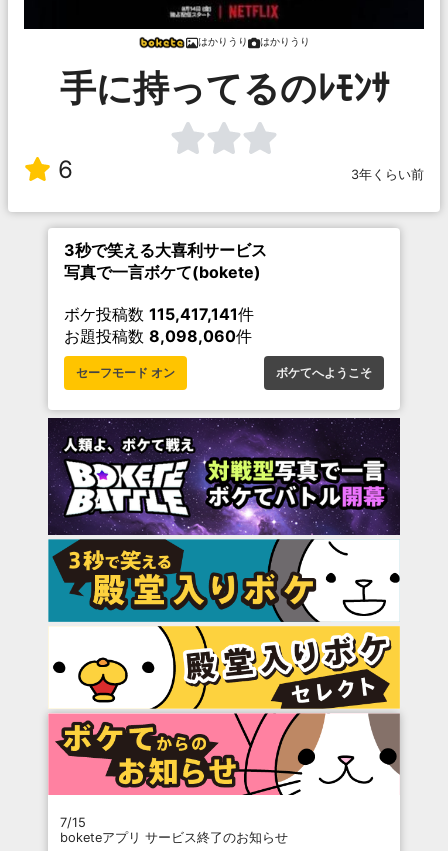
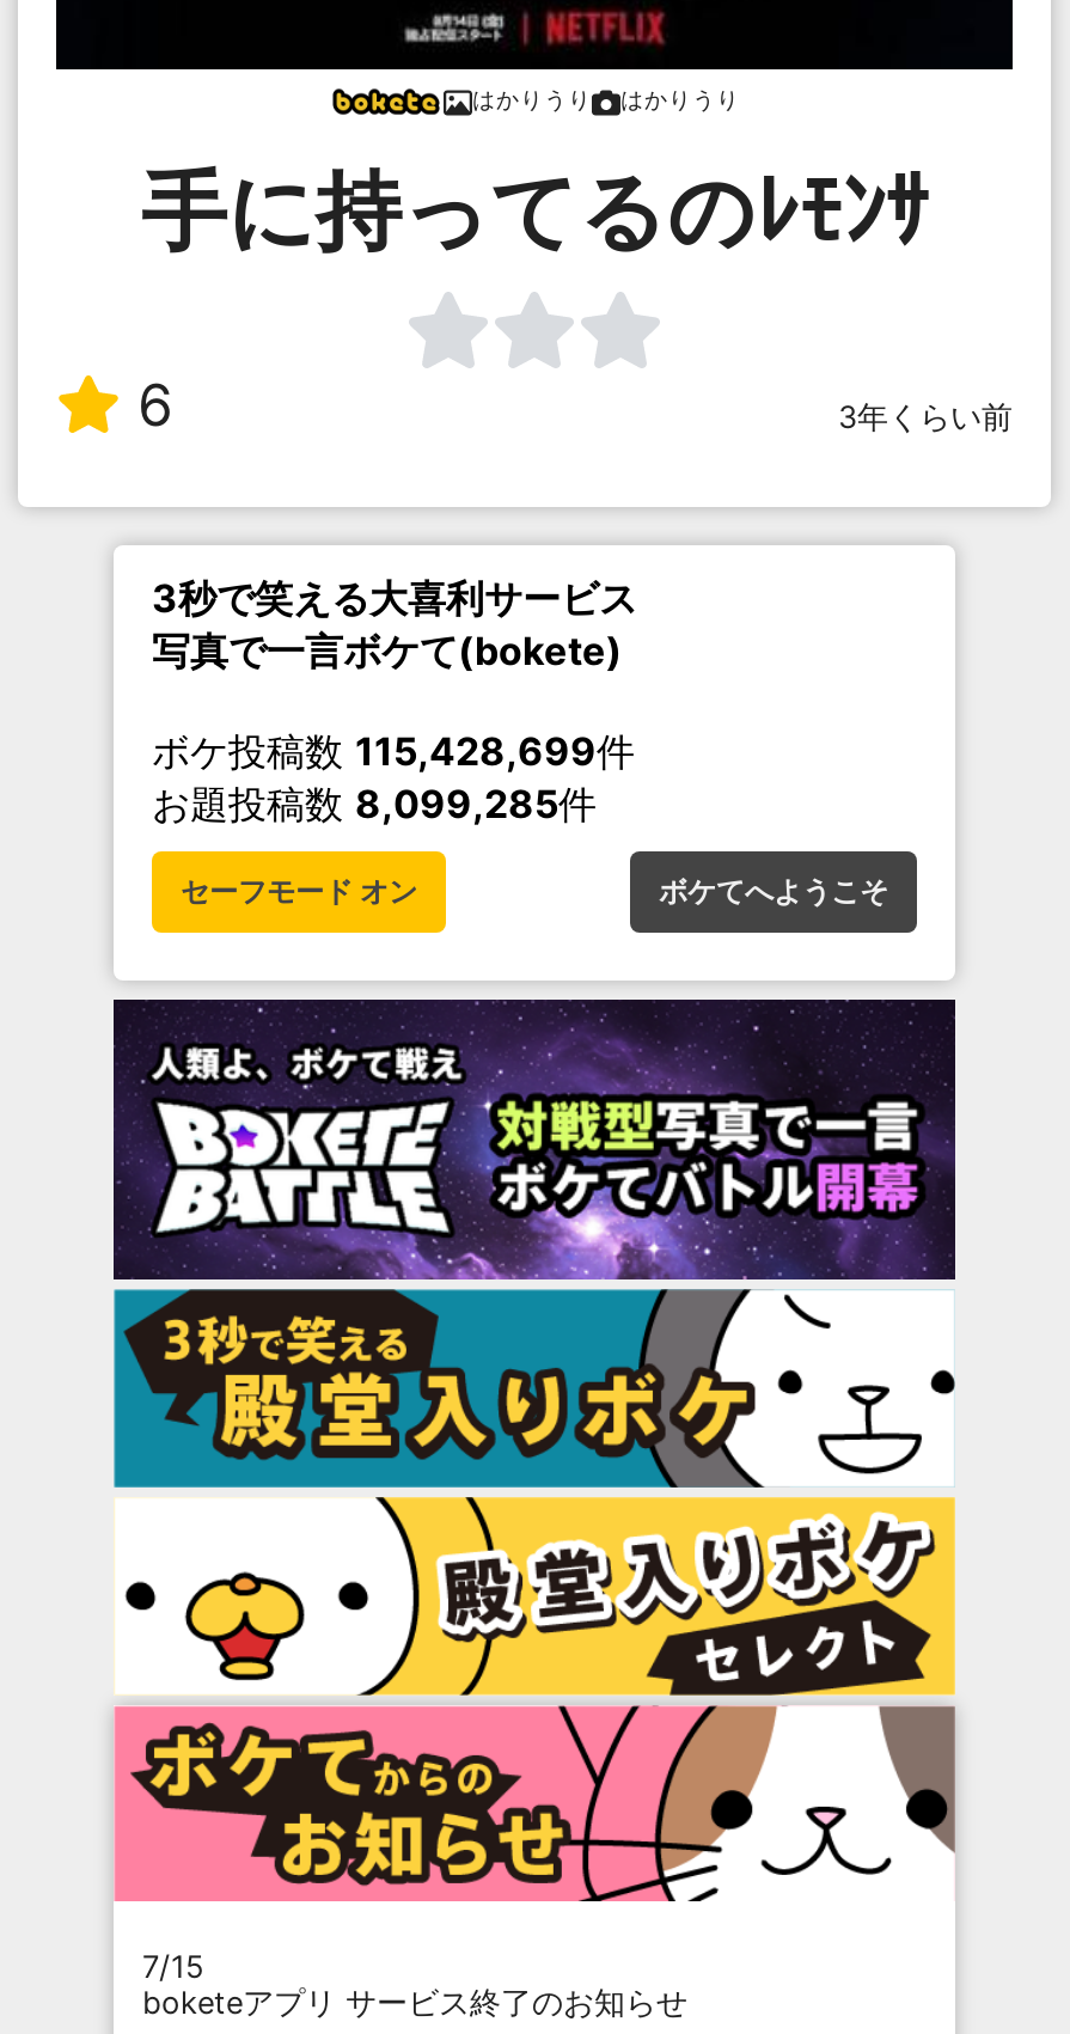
[64,304,254,324] ボケ投稿数115,417,141件 -> [152,727,635,775] ボケ投稿数115,428,699件
[64,326,252,346] お題投稿数8,098,060件 -> [152,780,597,828] お題投稿数8,099,285件

